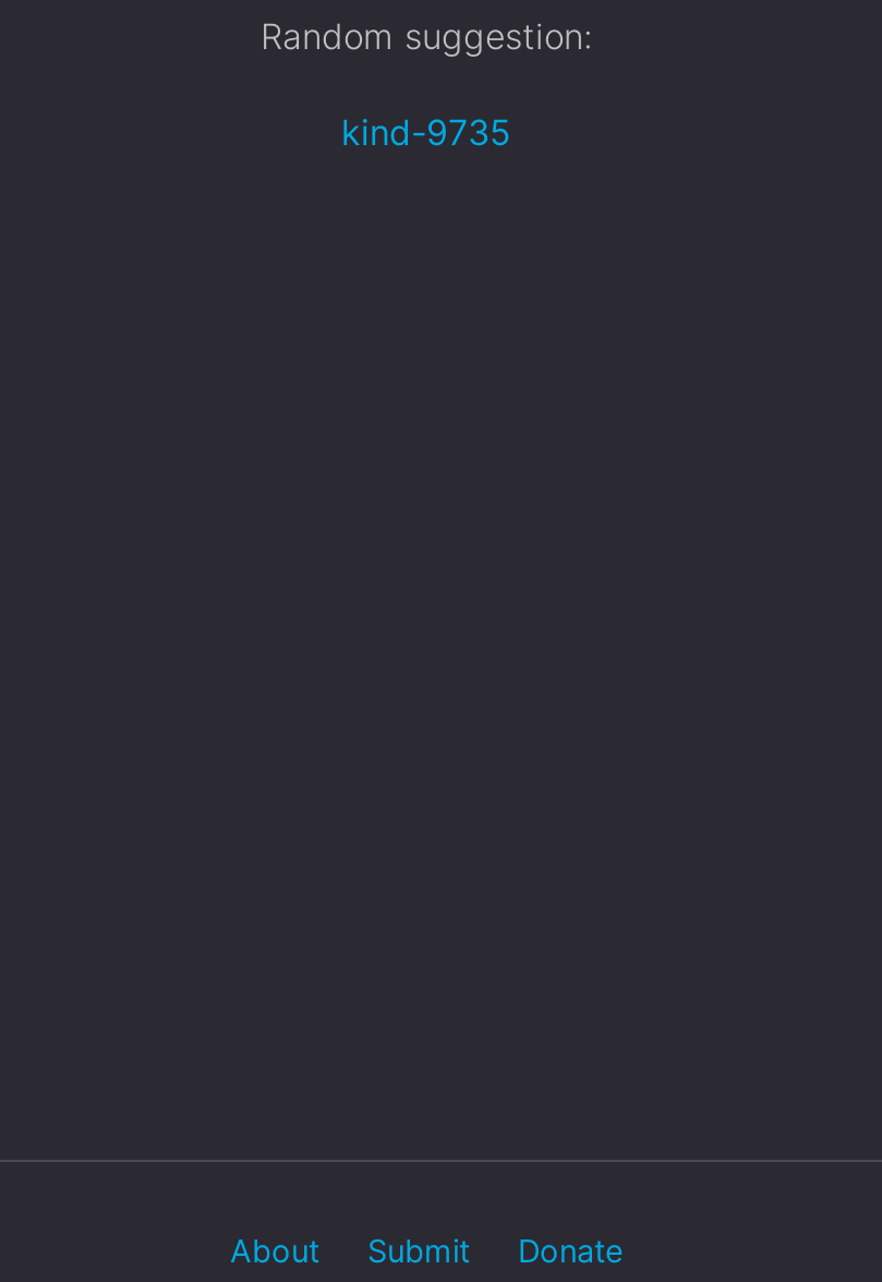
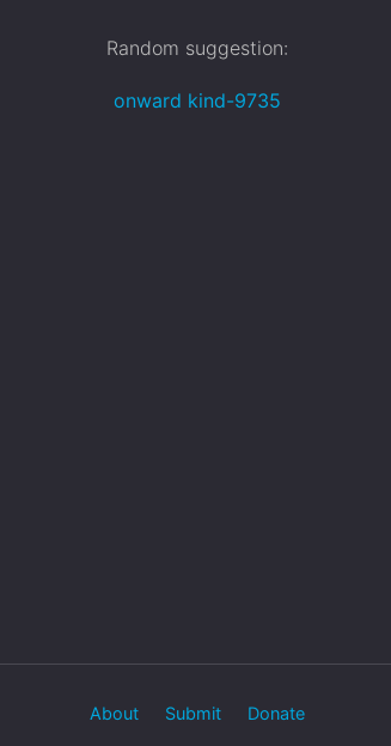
[341,110,511,154] kind-9735 -> [114,88,281,112] onward kind-9735

